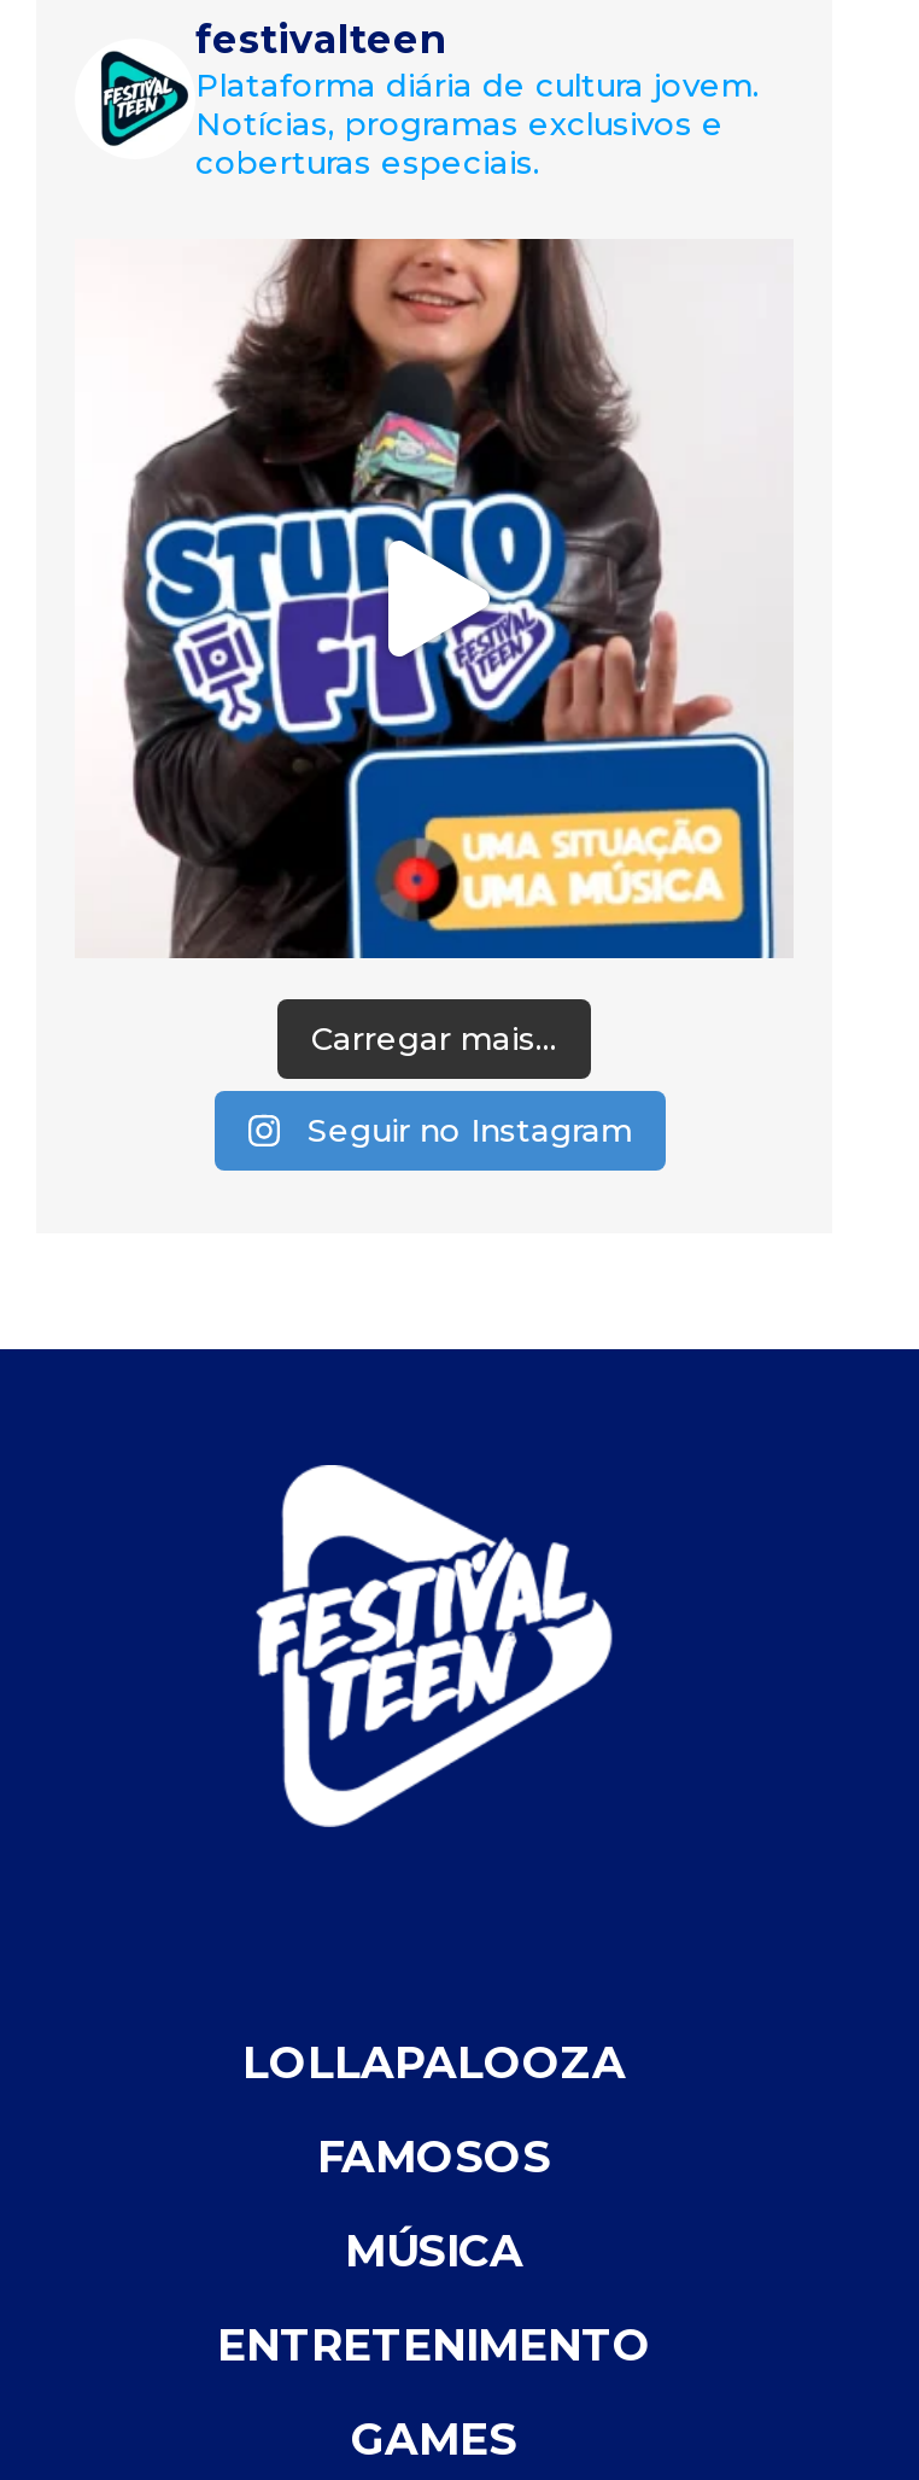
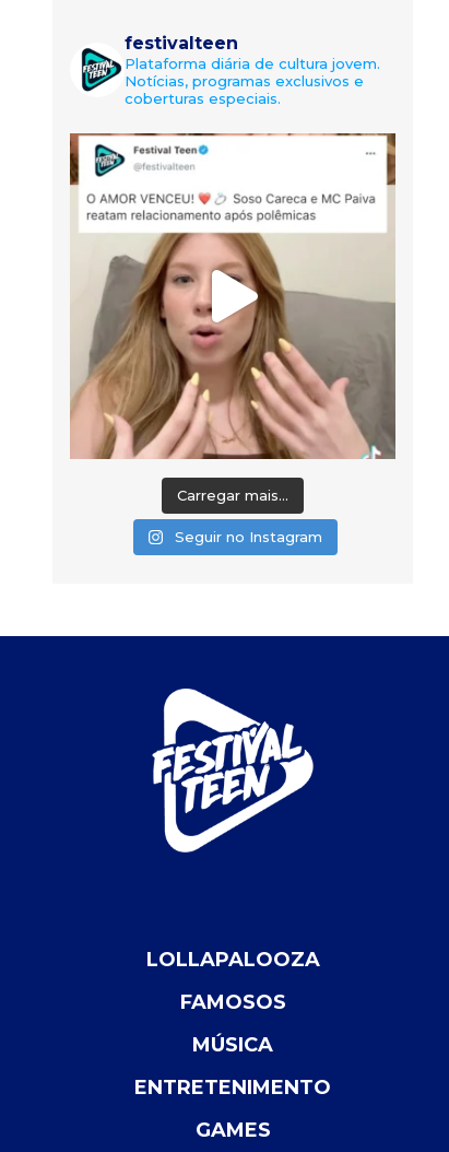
[75,235,794,962] [image] -> [69,132,397,460] [image]

